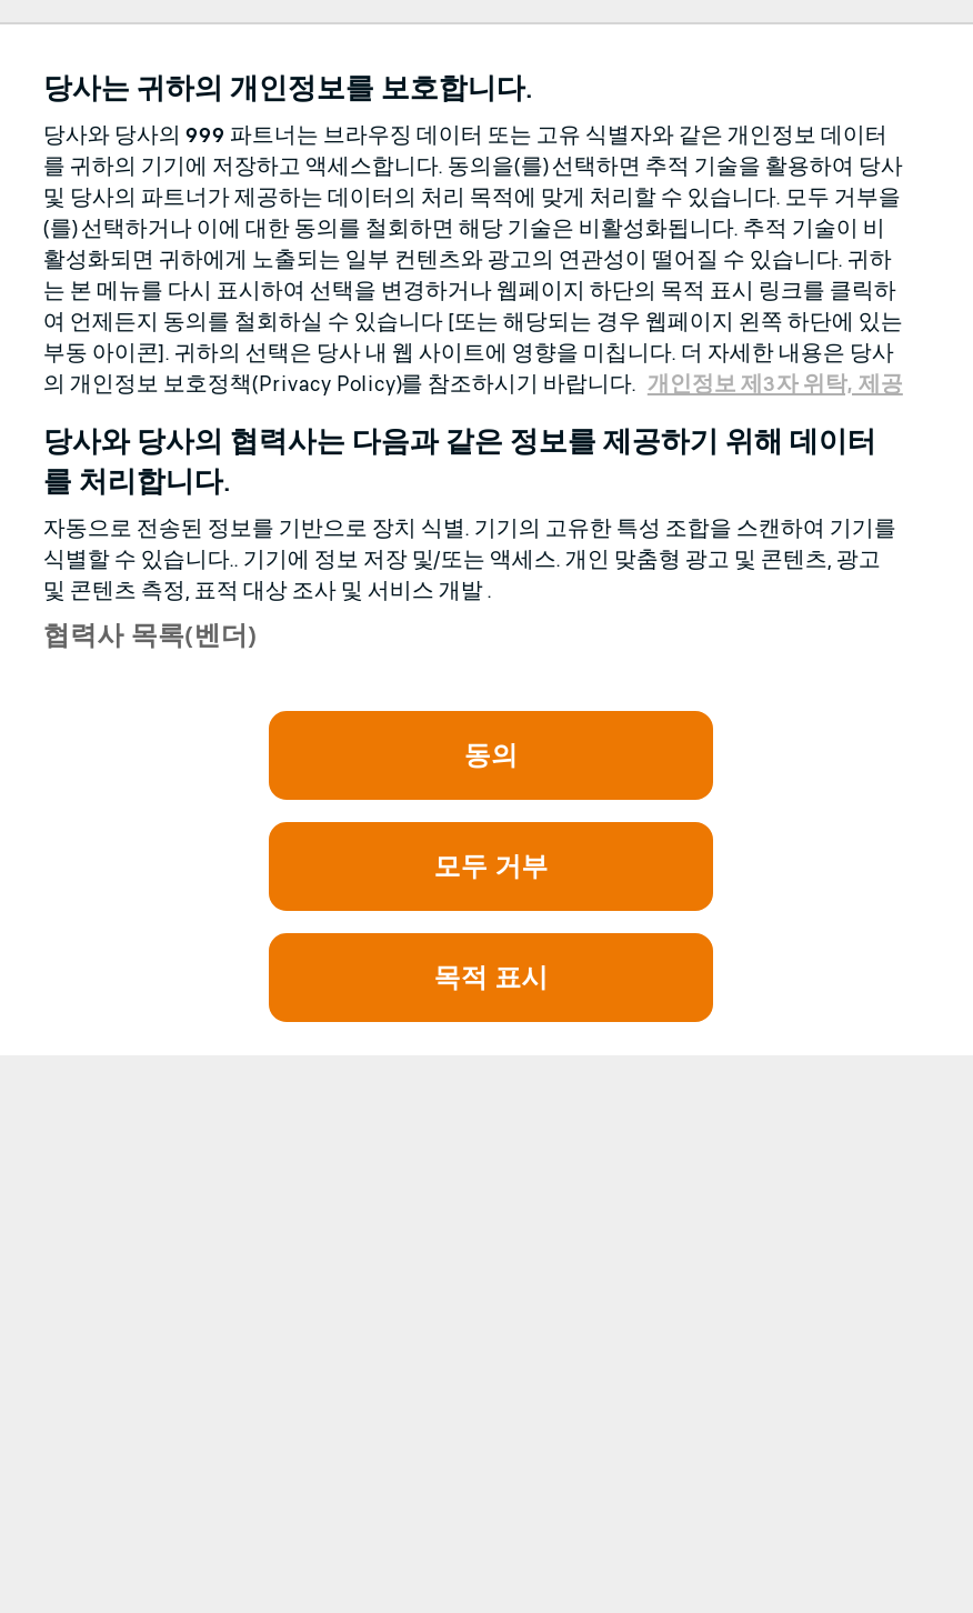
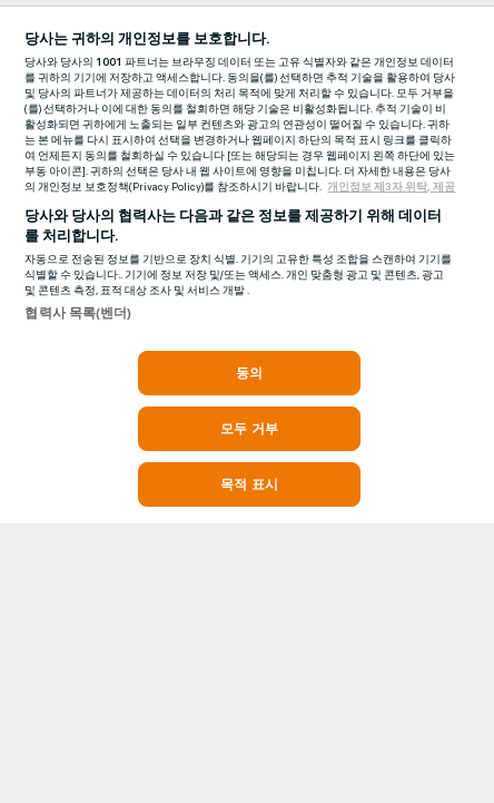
[43,122,887,149] 당사와 당사의 999 파트너는 브라우징 데이터 또는 고유 식별자와 같은 개인정보 데이터 -> [25,56,454,69] 당사와 당사의 1001 파트너는 브라우징 데이터 또는 고유 식별자와 같은 개인정보 데이터

